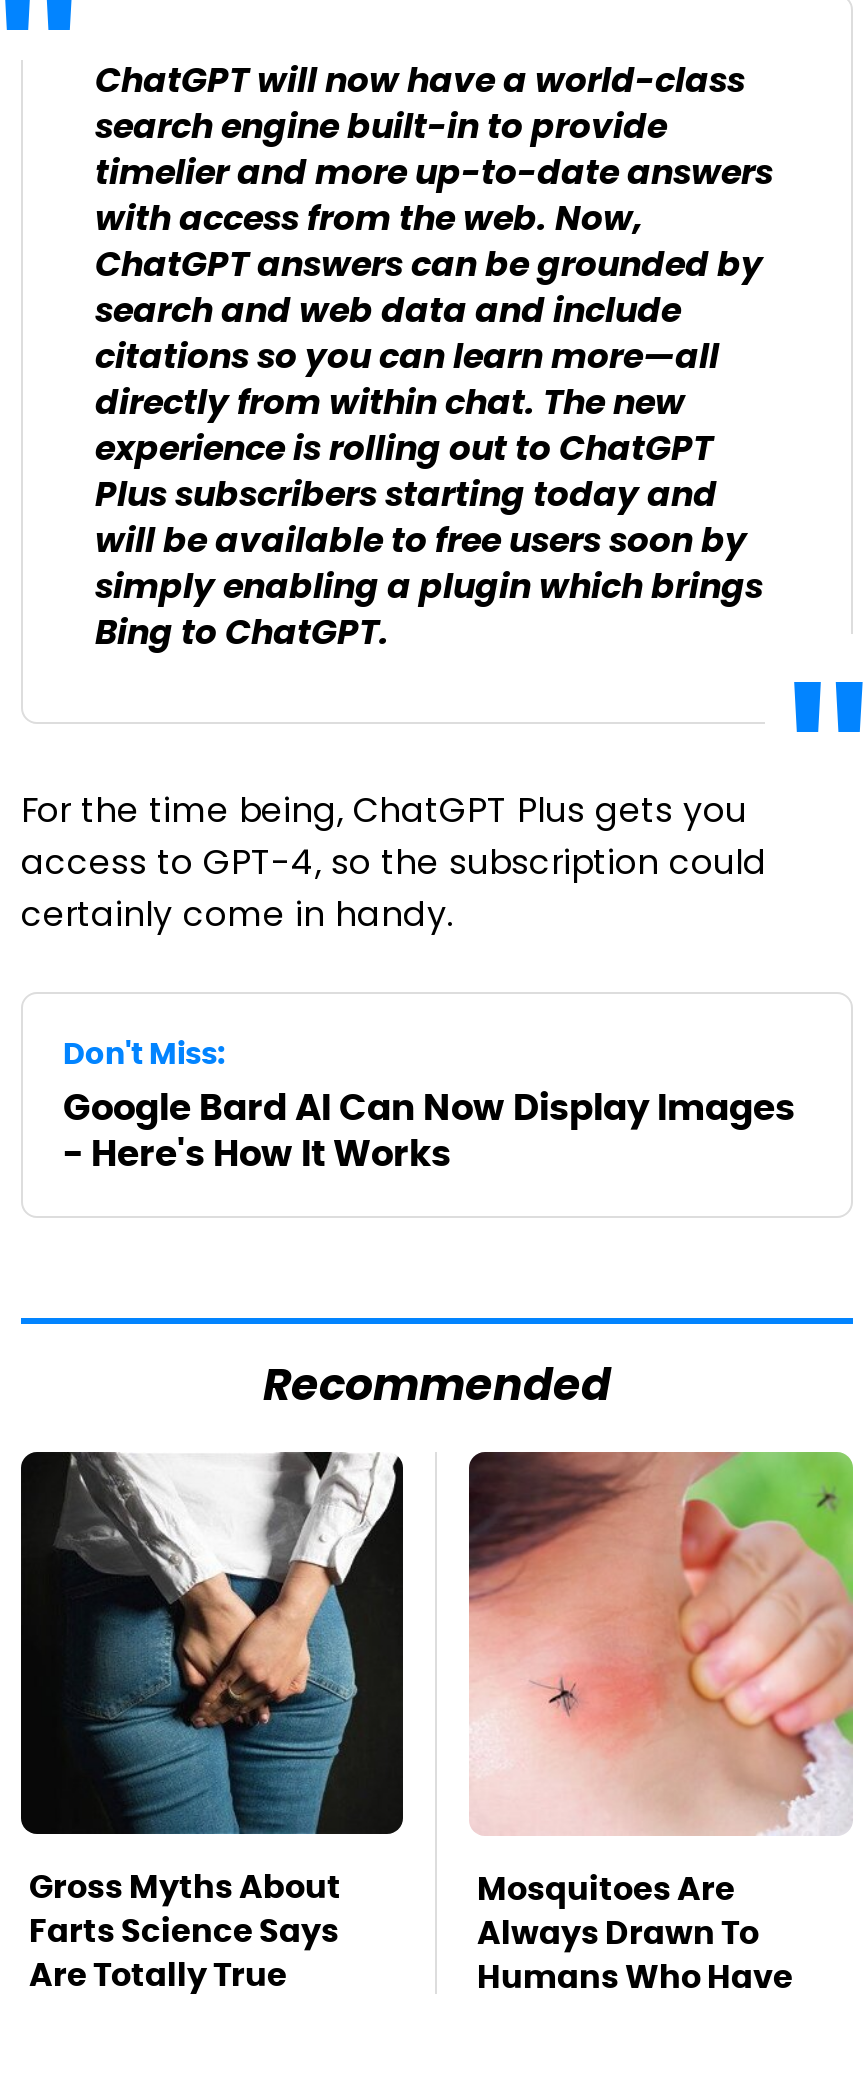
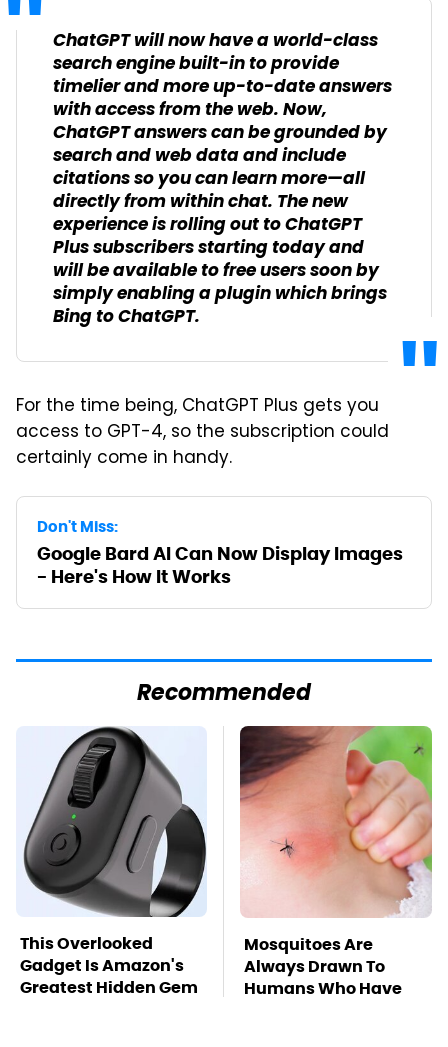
[19,1450,405,1996] [image] | Gross Myths About | Farts Science Says | Are Totally True -> [16,726,207,998] [image] | This Overlooked | Gadget Is Amazon's | Greatest Hidden Gem

